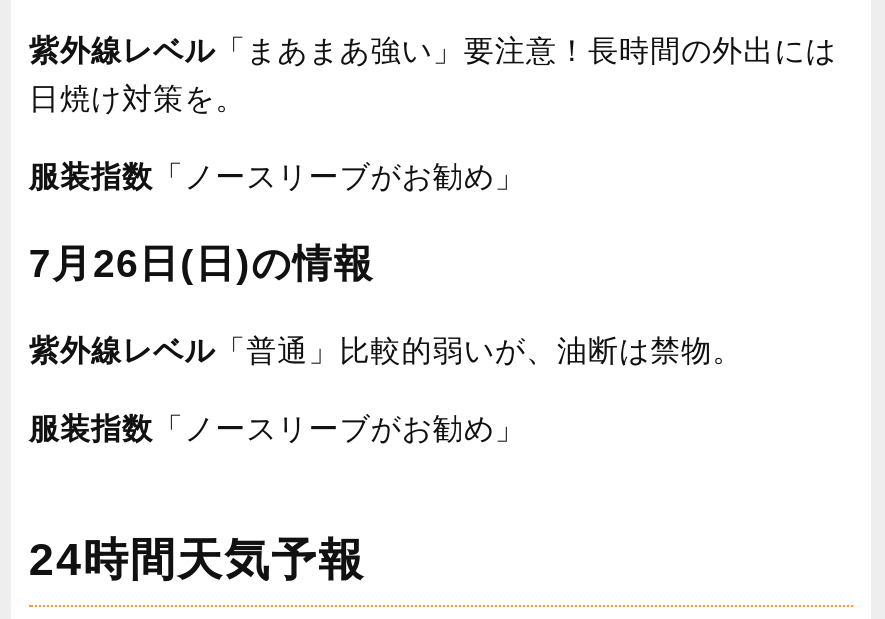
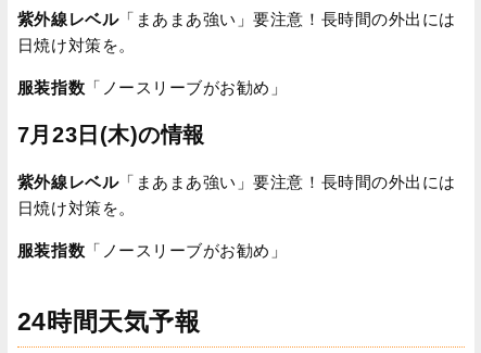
[29,241,375,285] 7月26日(日)の情報 -> [17,123,205,147] 7月23日(木)の情報
[29,333,743,367] 紫外線レベル「普通」比較的弱いが、油断は禁物。 -> [17,173,456,217] 紫外線レベル「まあまあ強い」要注意！長時間の外出には | 日焼け対策を。

